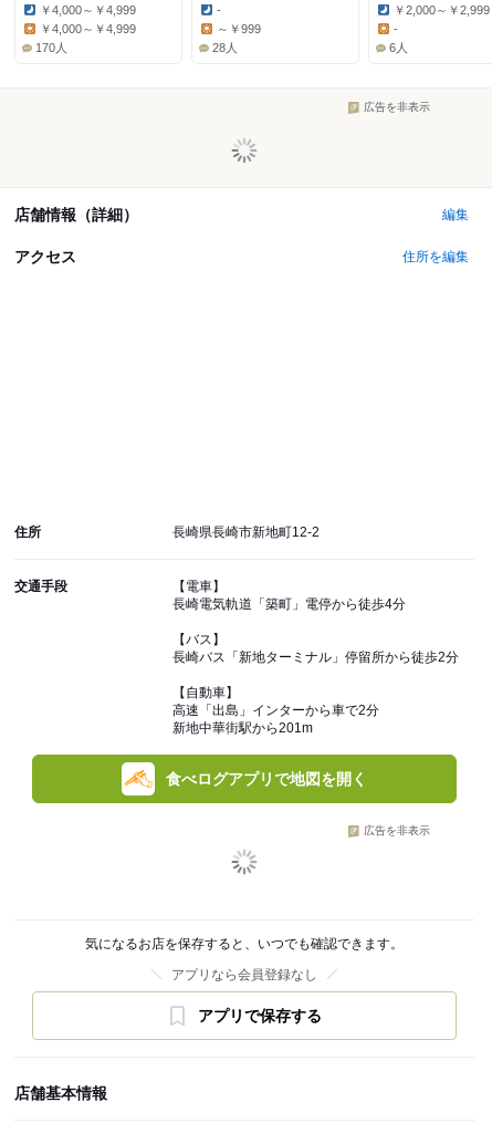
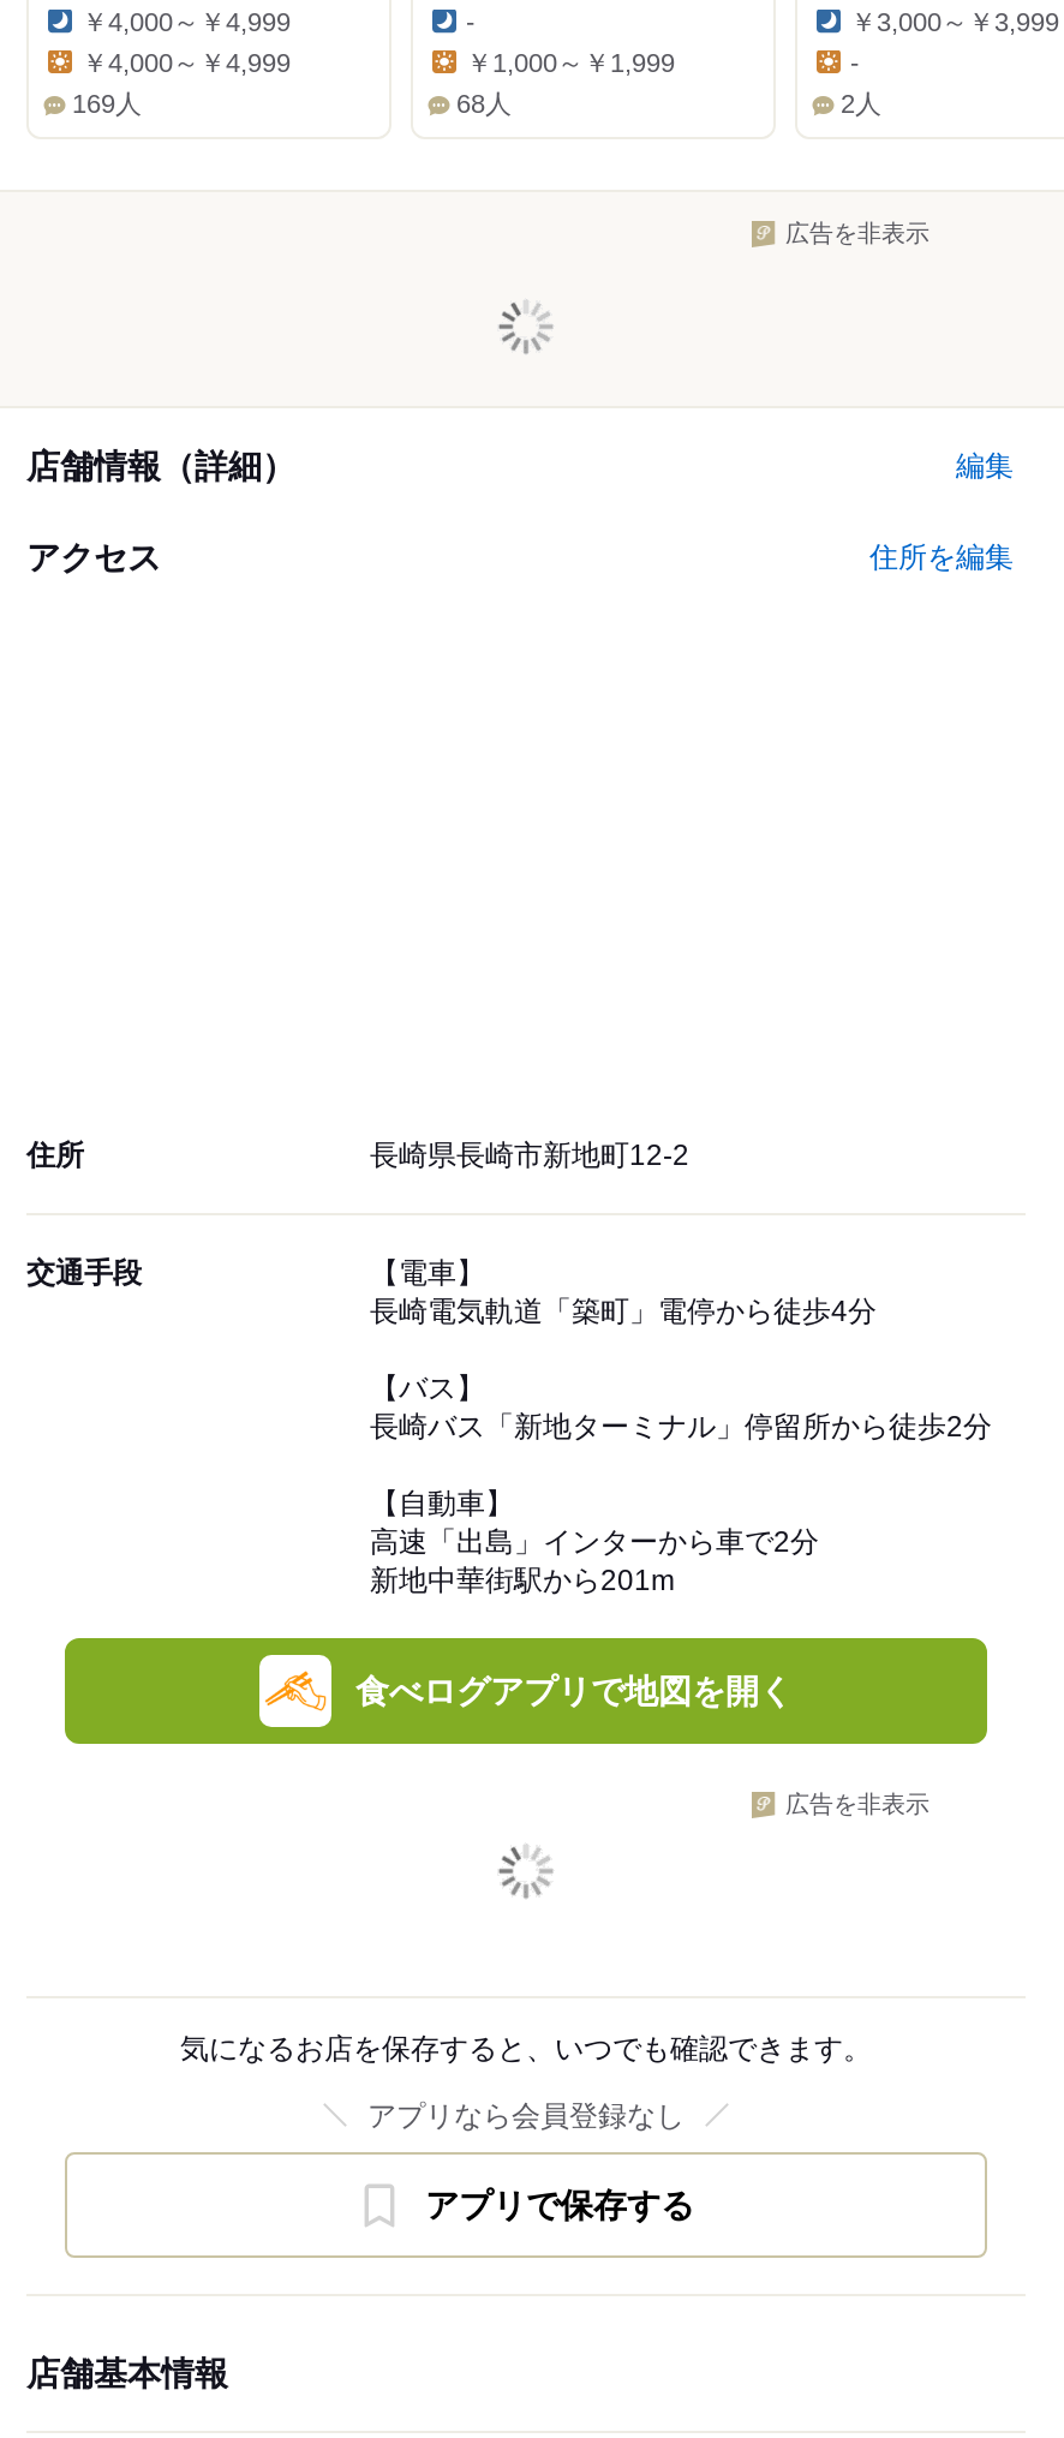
[394,4,490,17] ￥2,000～￥2,999 -> [850,8,1059,37] ￥3,000～￥3,999
[212,22,261,55] ～￥999 | 28人 -> [456,49,675,118] ￥1,000～￥1,999 | 68人
[35,41,67,55] 170人 -> [72,90,142,118] 169人
[389,41,408,55] 6人 -> [841,90,881,118] 2人

